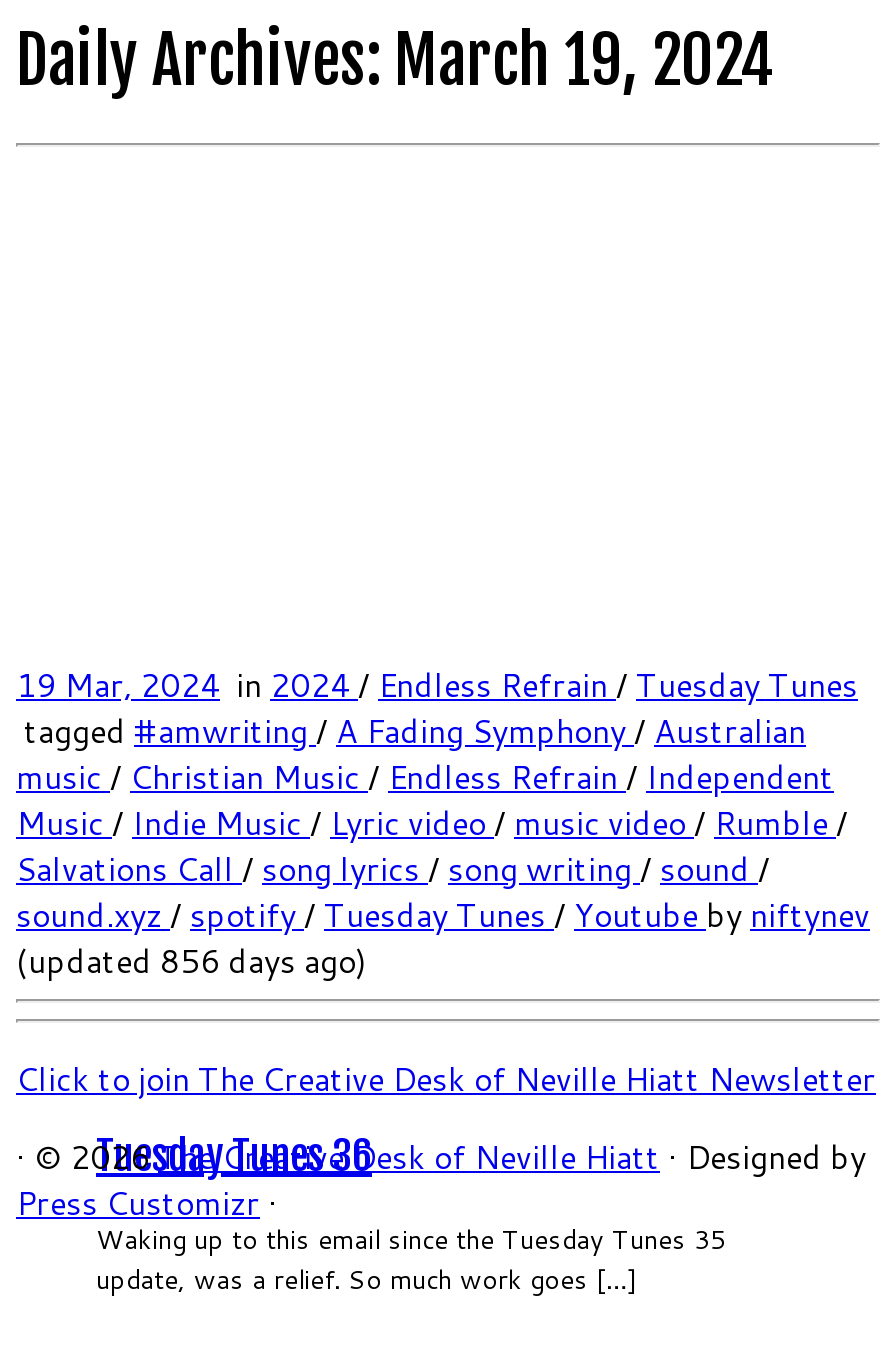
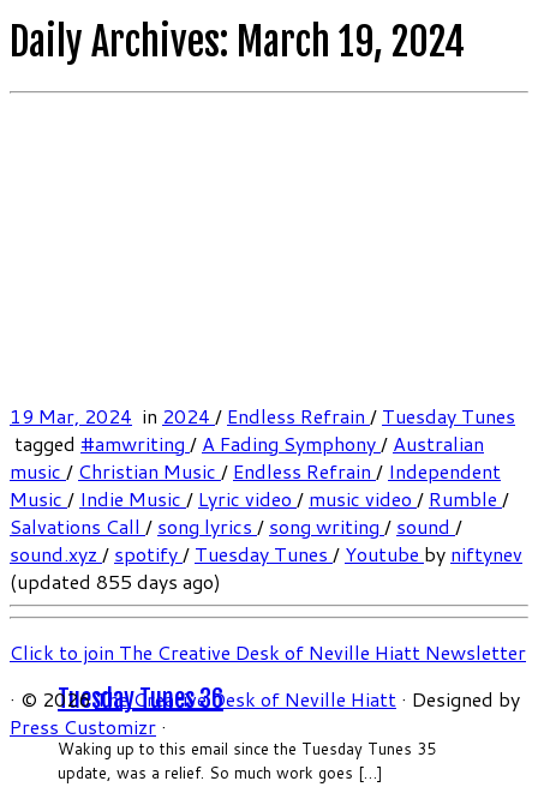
[16,937,368,983] (updated 856 days ago) -> [10,567,221,595] (updated 855 days ago)

